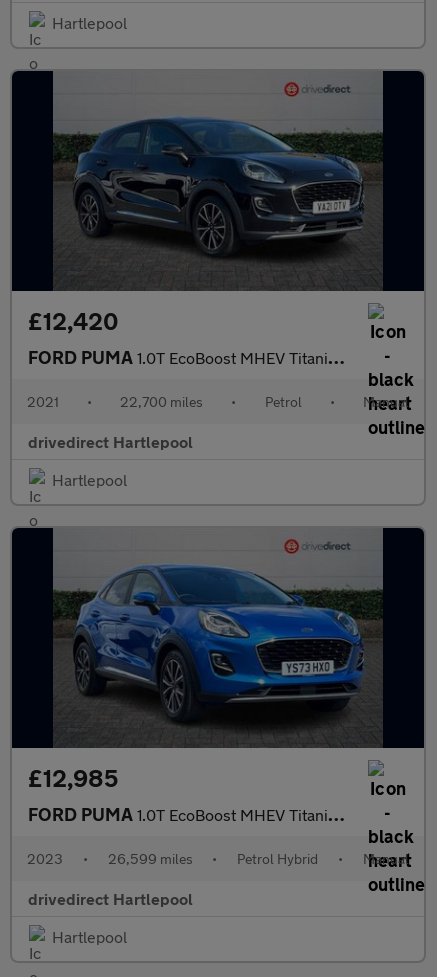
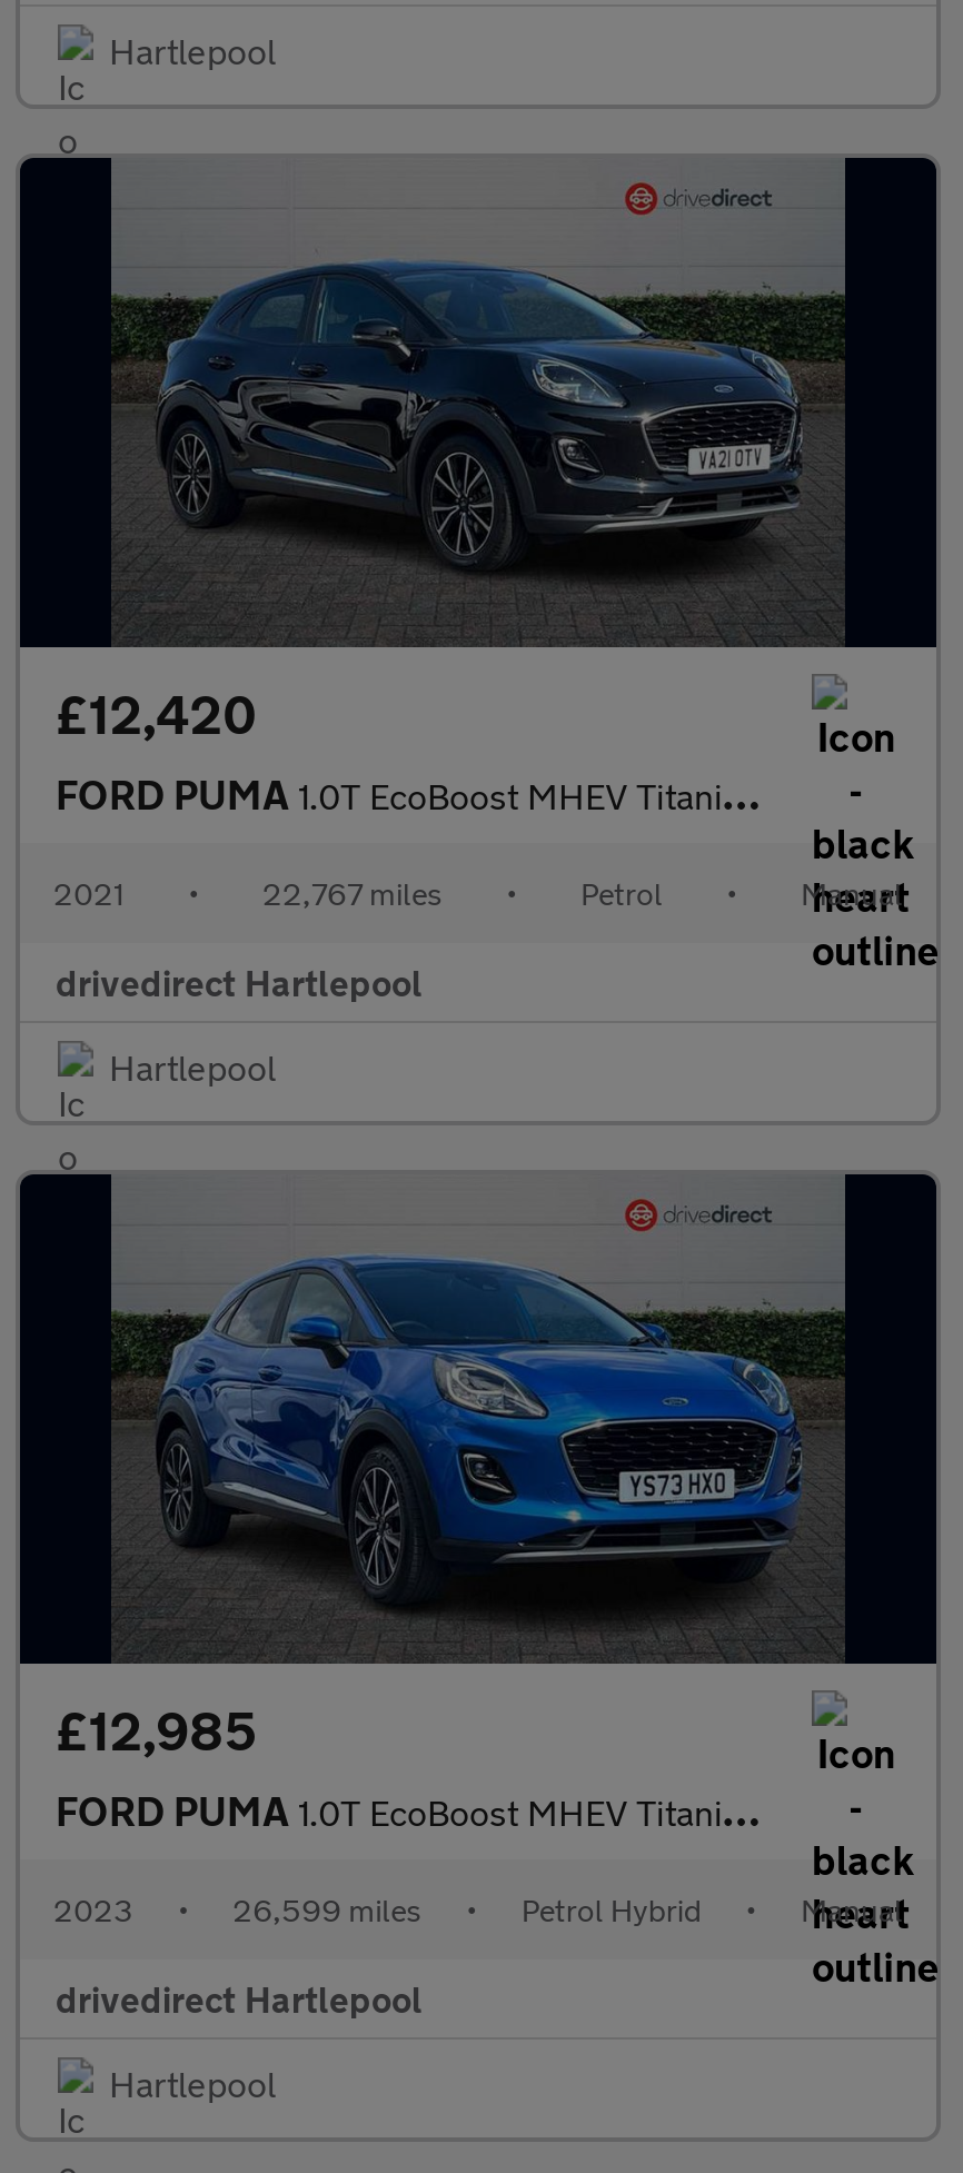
[120,393,203,410] 22,700 miles -> [262,874,443,912] 22,767 miles

